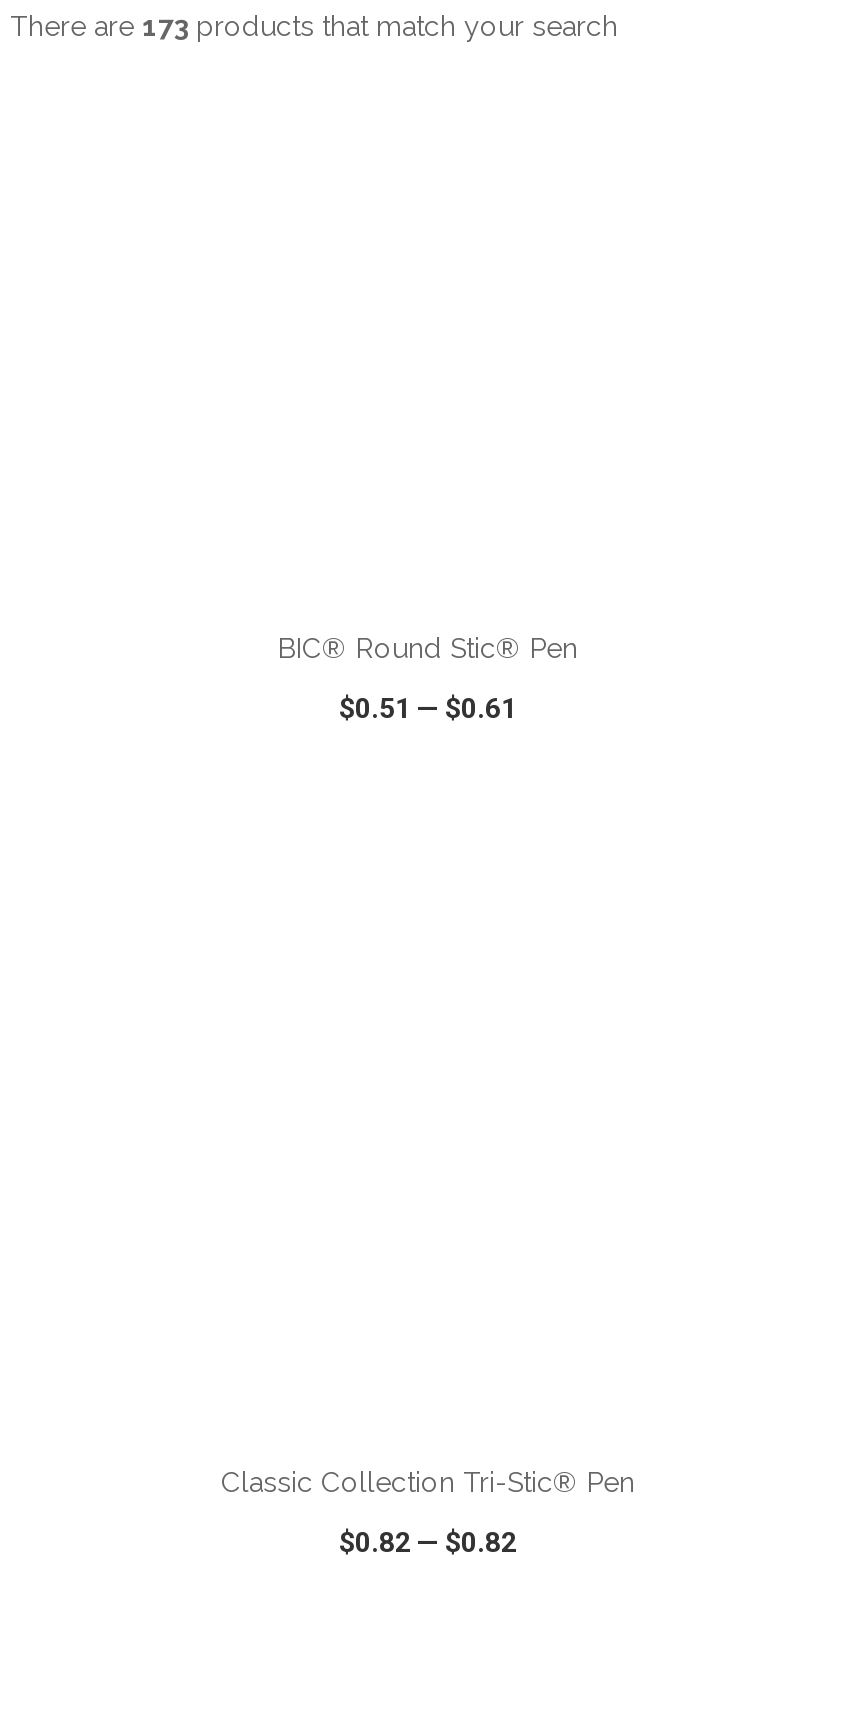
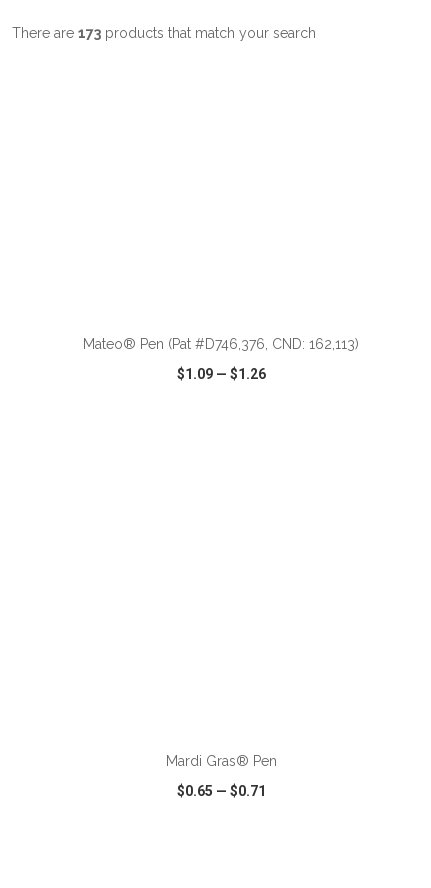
[278,632,578,664] BIC® Round Stic® Pen -> [83,336,359,352] Mateo® Pen (Pat #D746,376, CND: 162,113)
[339,692,517,724] $0.51 — $0.61 -> [176,366,265,382] $1.09 — $1.26
[221,1466,635,1498] Classic Collection Tri-Stic® Pen -> [165,753,276,769] Mardi Gras® Pen
[339,1526,517,1558] $0.82 — $0.82 -> [176,783,265,799] $0.65 — $0.71

